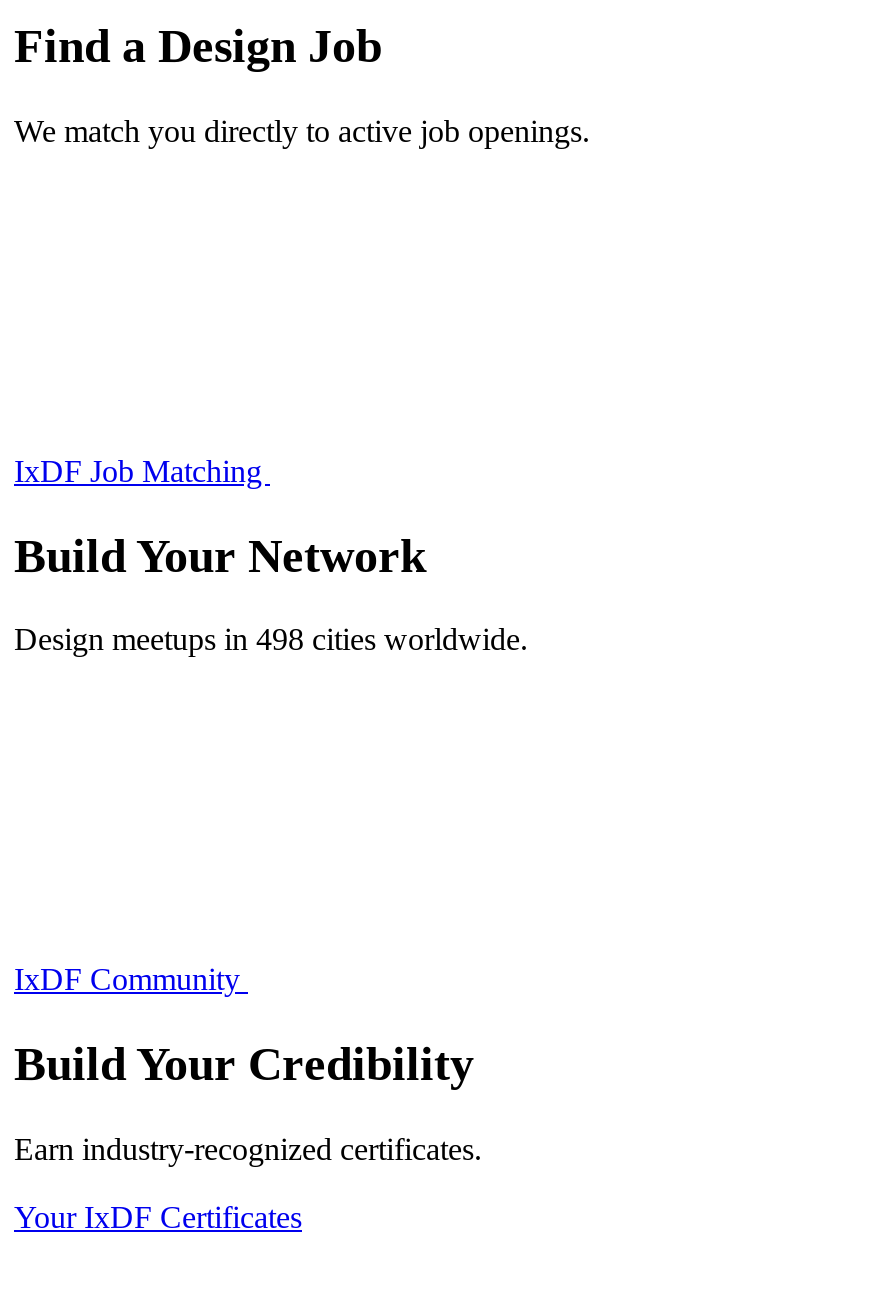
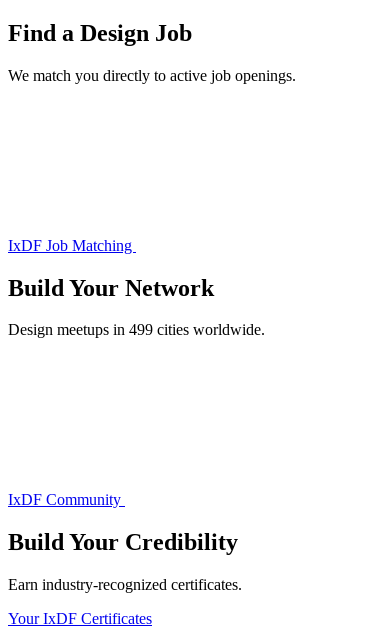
[14,623,528,657] Design meetups in 498 cities worldwide. -> [8,321,265,338] Design meetups in 499 cities worldwide.

